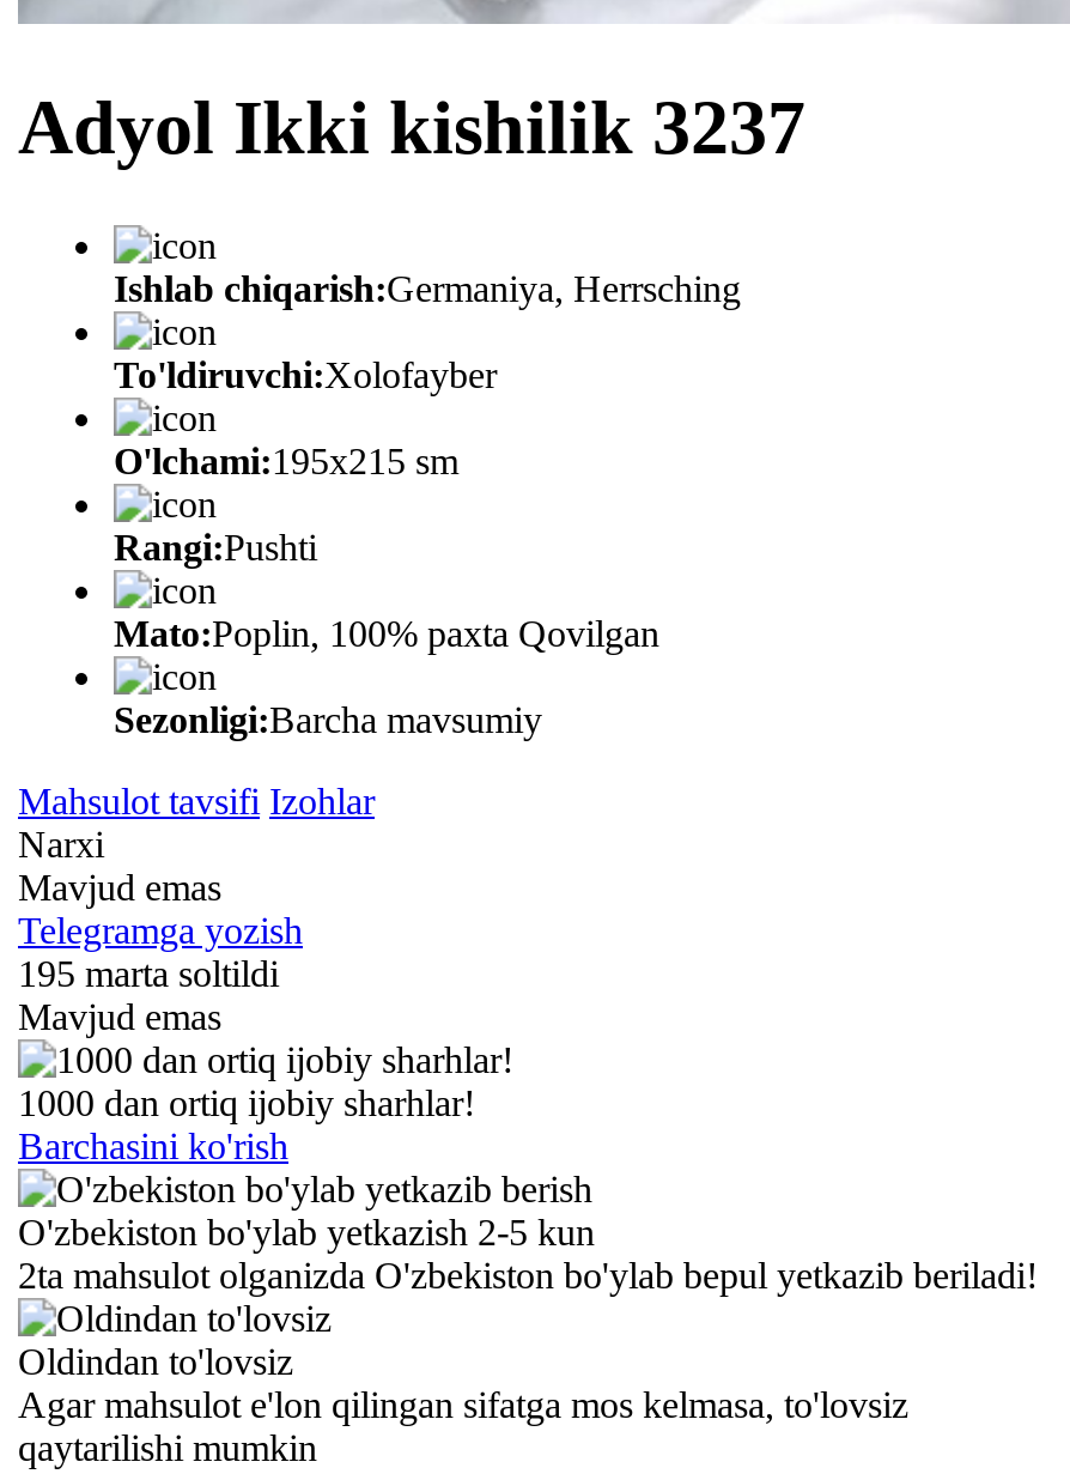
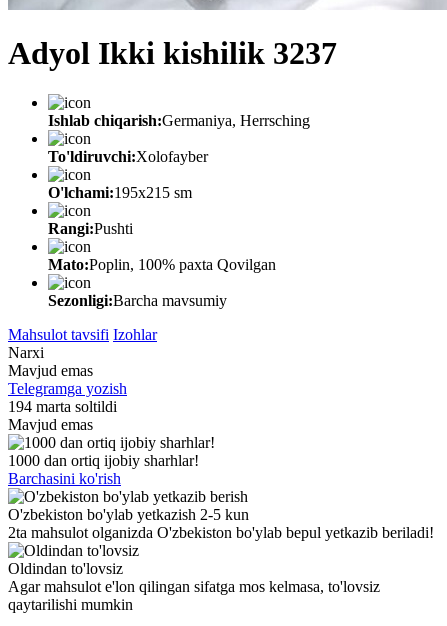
[18,953,279,994] 195 marta soltildi -> [8,398,117,415] 194 marta soltildi

